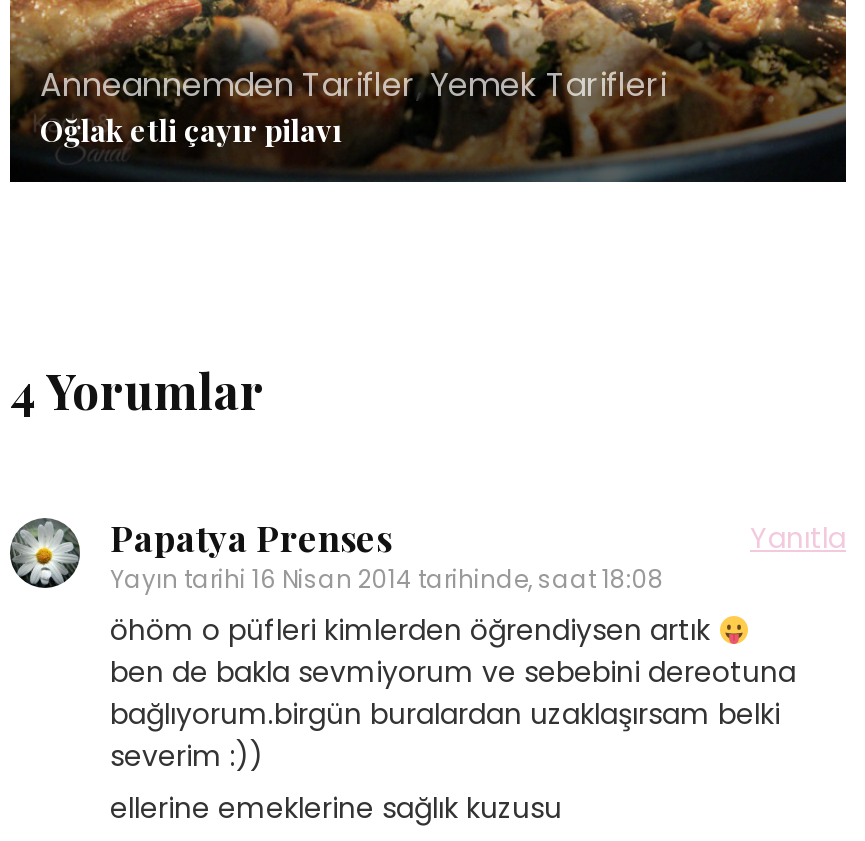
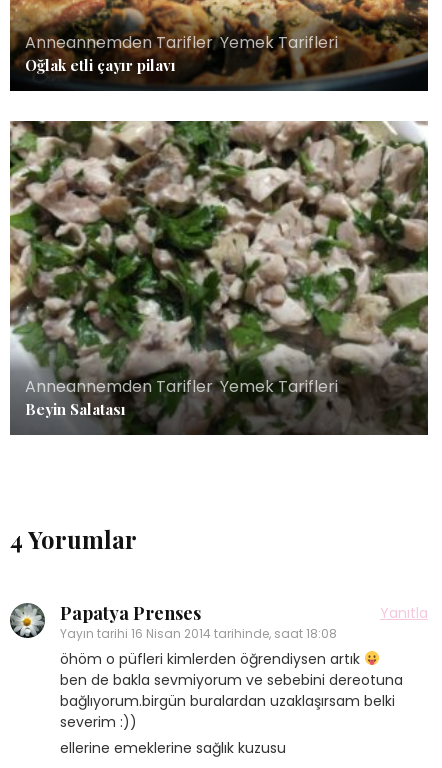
none -> [9,120,428,435] [image] | Anneannemden Tarifler,Yemek Tarifleri | Beyin Salatası

